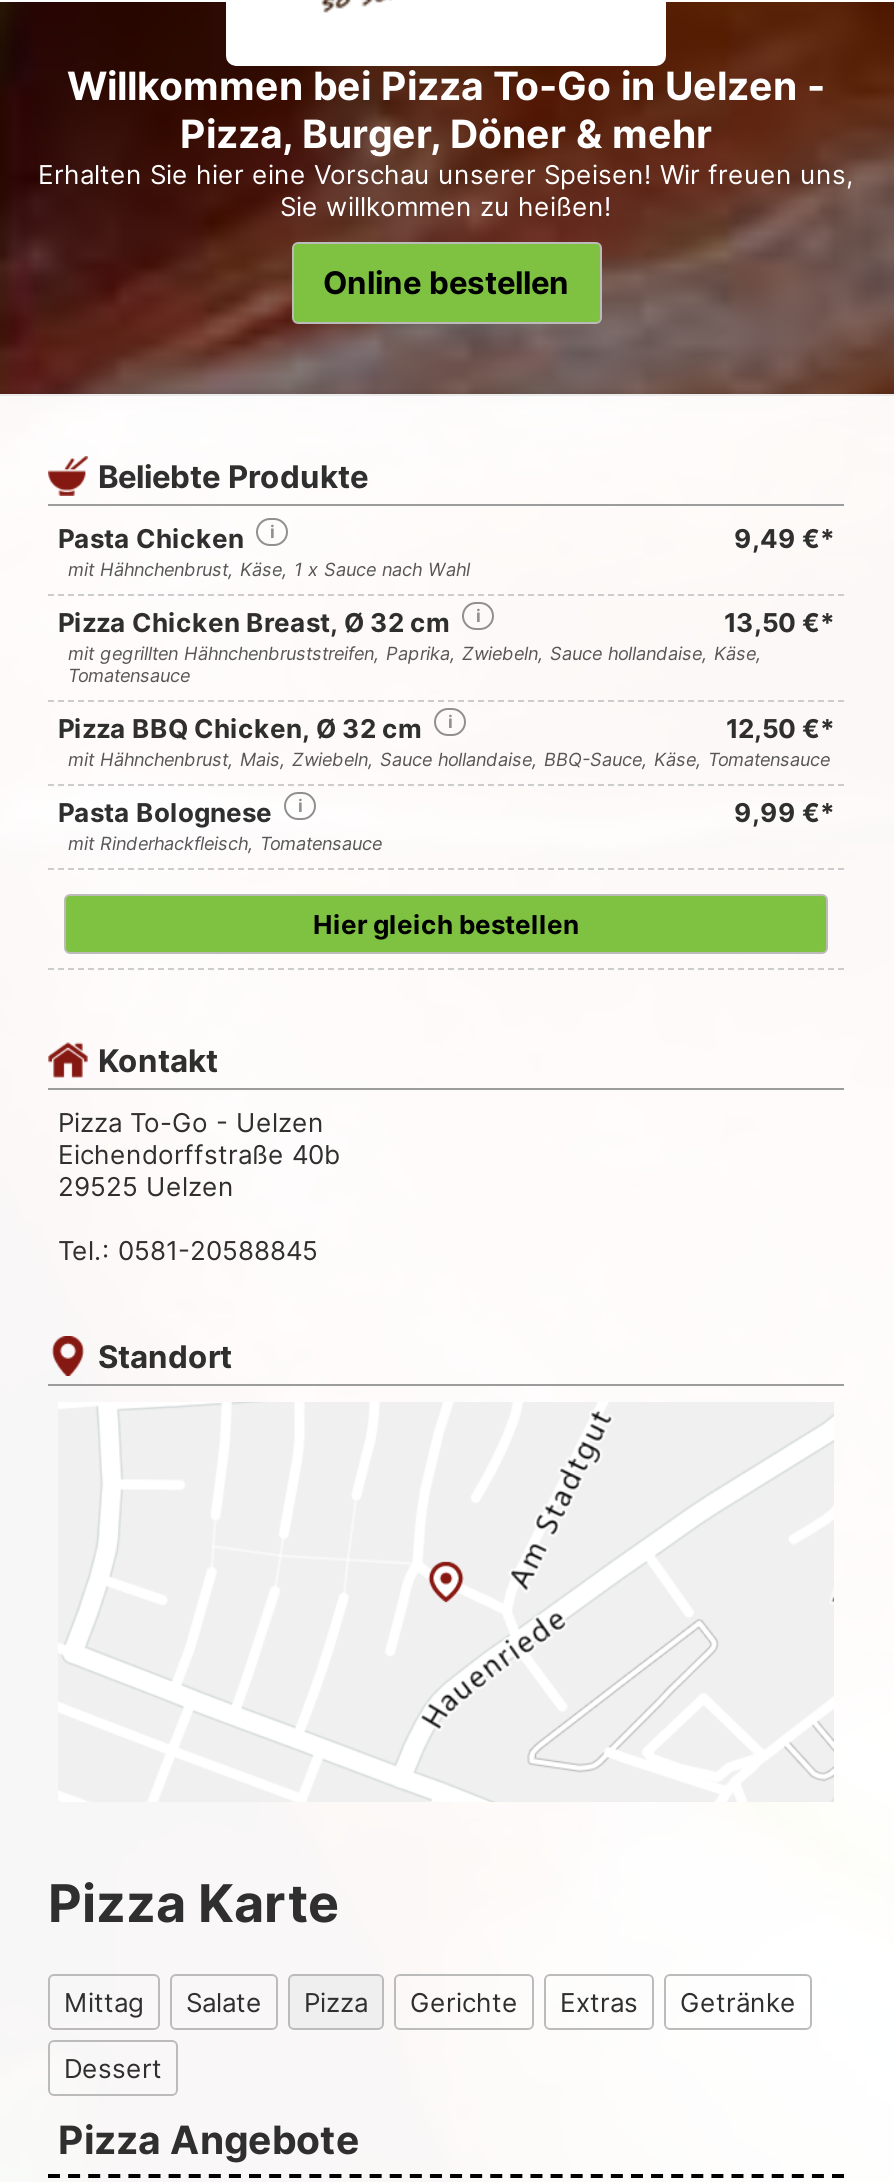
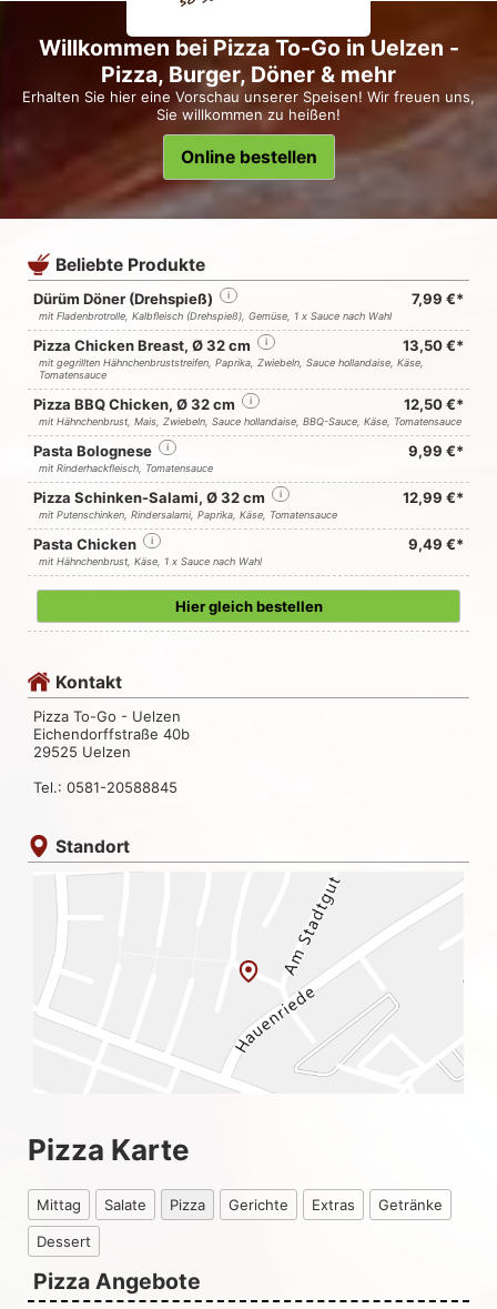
none -> [33,290,464,322] Dürüm Döner (Drehspieß) | 7,99 €* | mit Fladenbrotrolle, Kalbfleisch (Drehspieß), Gemüse, 1 x Sauce nach Wahl
moved [58,522,834,580] -> [33,535,464,567]: Pasta Chicken | 9,49 €* | mit Hähnchenbrust, Käse, 1 x Sauce nach Wahl
none -> [33,489,464,521] Pizza Schinken-Salami, Ø 32 cm | 12,99 €* | mit Putenschinken, Rindersalami, Paprika, Käse, Tomatensauce

